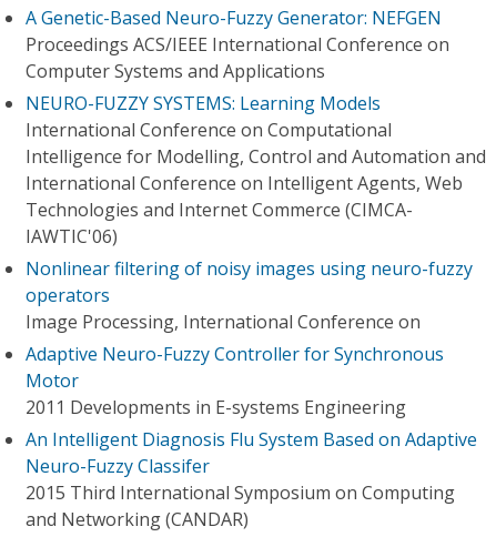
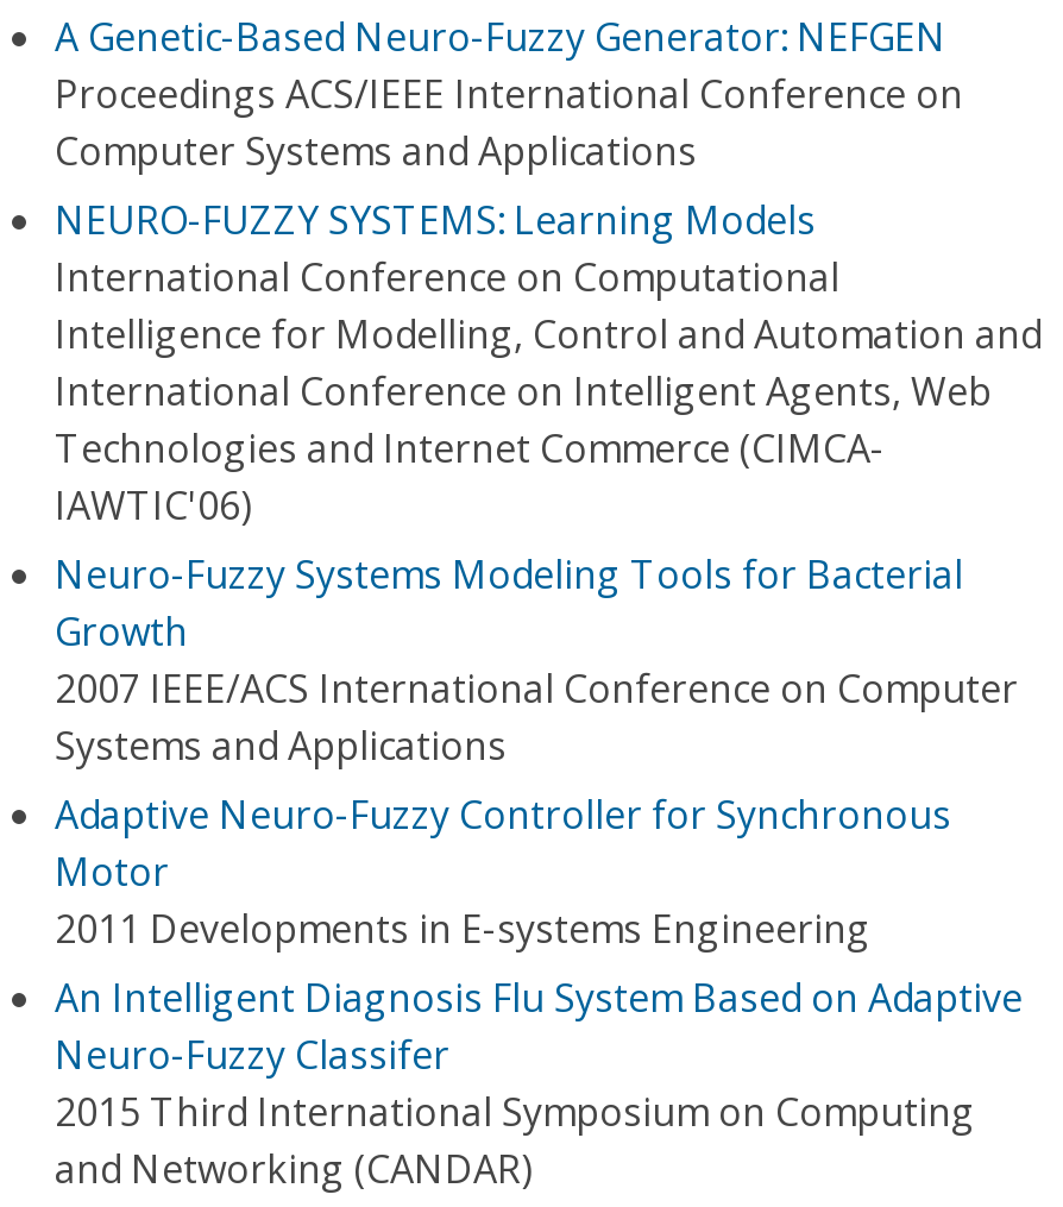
[26,256,473,334] Nonlinear filtering of noisy images using neuro-fuzzy | operators | Image Processing, International Conference on -> [55,548,1018,772] Neuro-Fuzzy Systems Modeling Tools for Bacterial | Growth | 2007 IEEE/ACS International Conference on Computer | Systems and Applications

